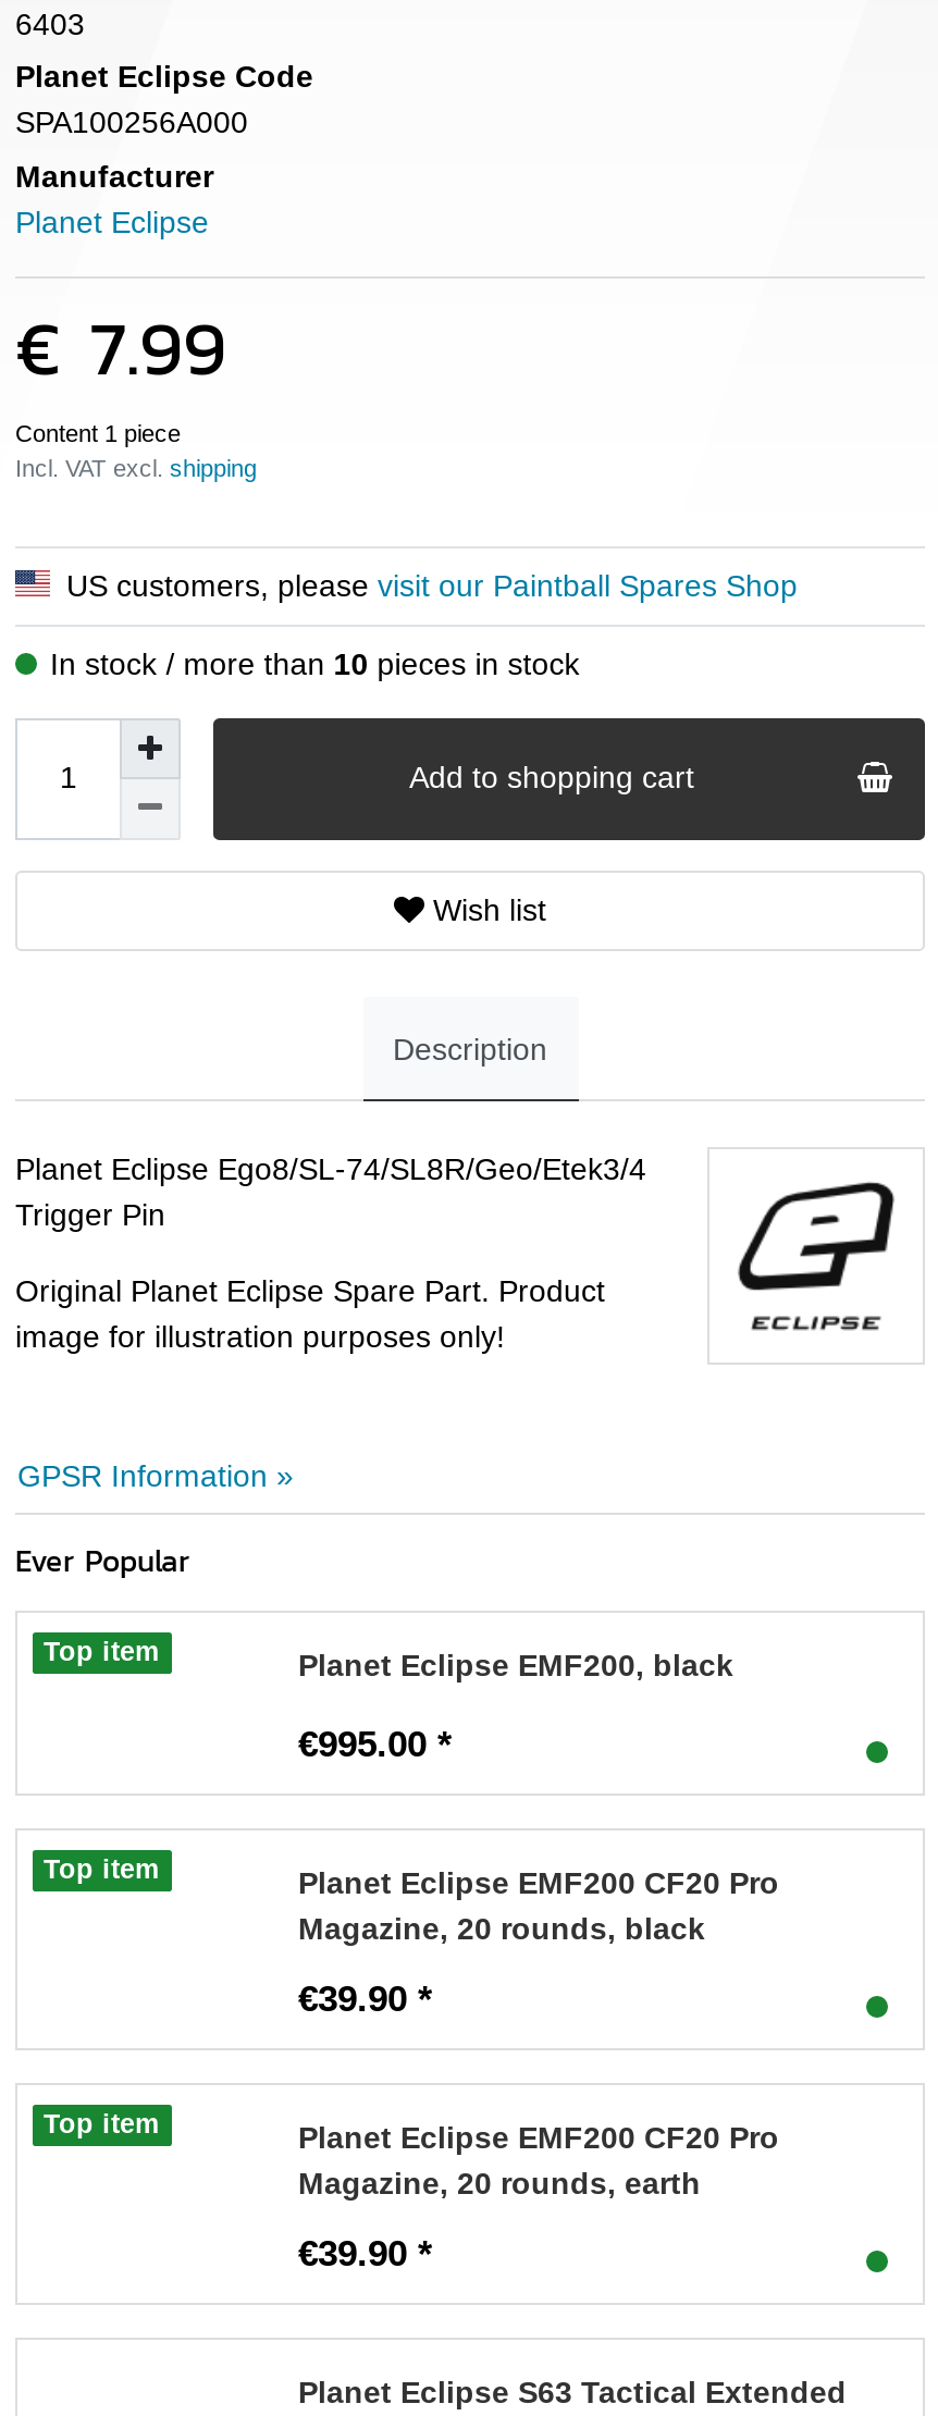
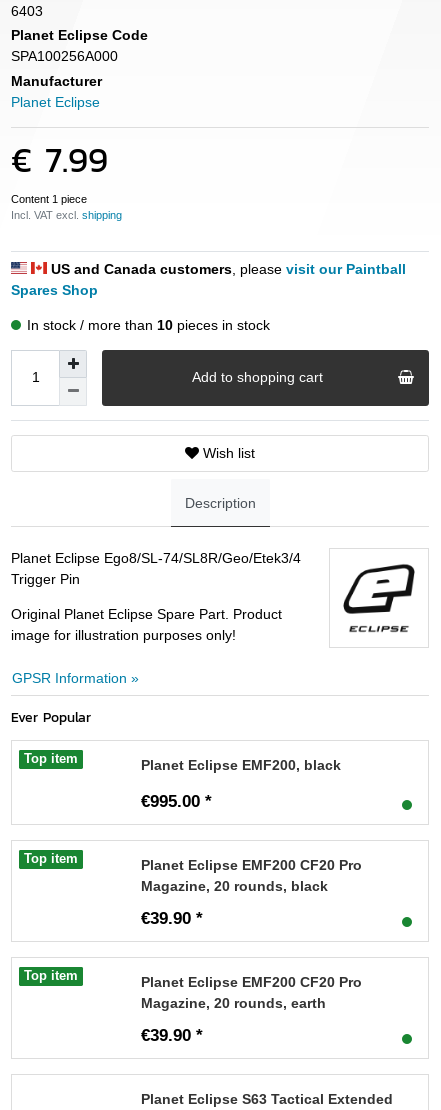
[58,568,798,602] US customers, please visit our Paintball Spares Shop -> [11,261,406,298] US and Canada customers, please visit our Paintball | Spares Shop
moved [50,646,694,795] -> [27,317,323,385]: In stock | more than 10 pieces in stock | Add to shopping cart
moved [433,892,546,927] -> [203,445,255,461]: Wish list
moved [15,1031,646,1355] -> [11,495,301,643]: Description | Planet Eclipse Ego8/SL-74/SL8R/Geo/Etek3/4 | Trigger Pin | Original Planet Eclipse Spare Part. Product | image for illustration purposes only!

